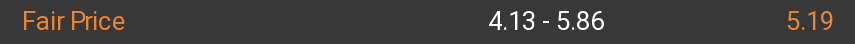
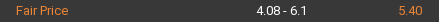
[488,6,604,36] 4.13 - 5.86 -> [256,3,307,18] 4.08 - 6.1
[786,6,834,36] 5.19 -> [398,3,422,18] 5.40

